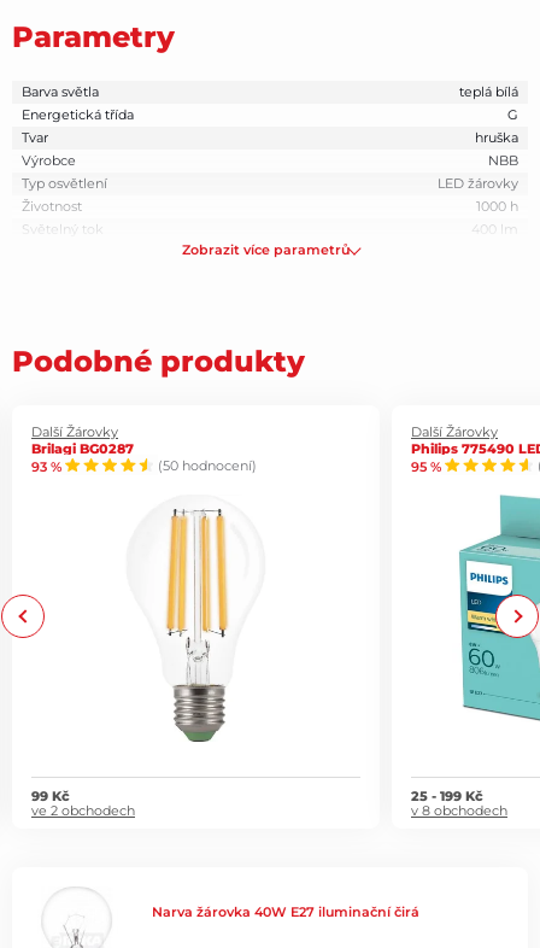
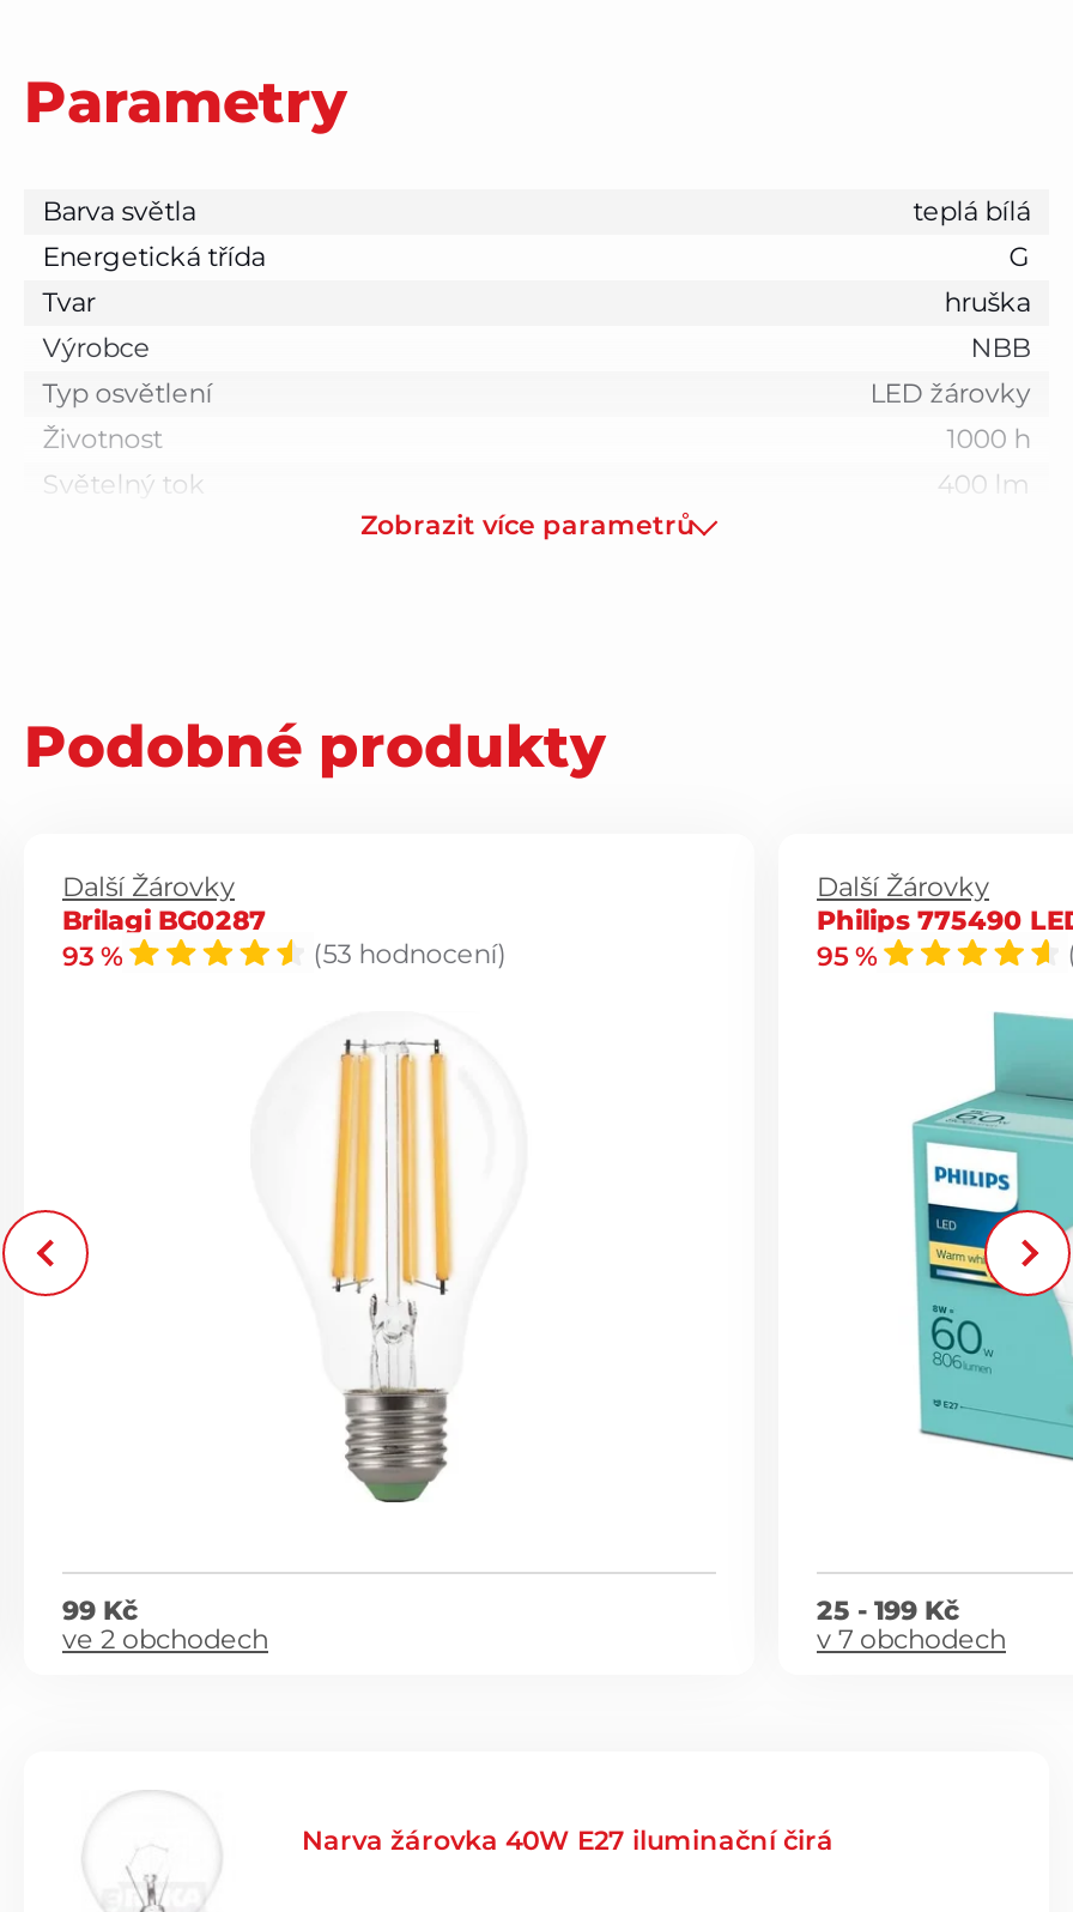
[158,457,256,474] (50 hodnocení) -> [313,936,507,969] (53 hodnocení)
[411,802,507,819] v 8 obchodech -> [817,1623,1006,1656] v 7 obchodech

